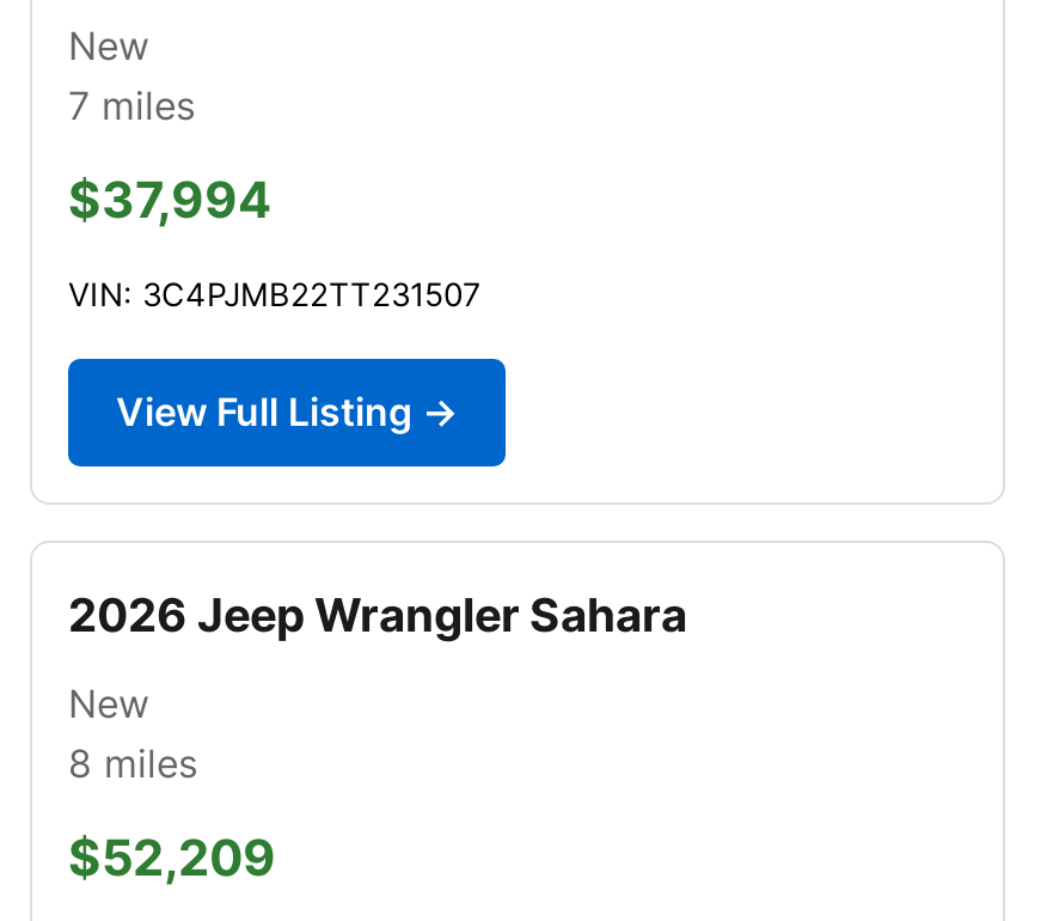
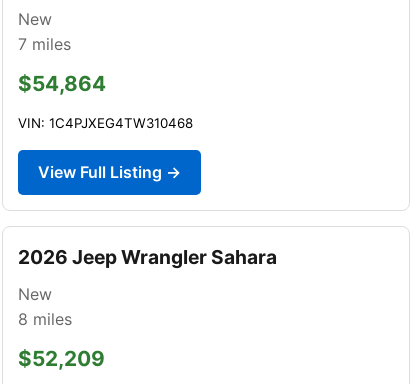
[68,170,271,229] $37,994 -> [18,71,106,96] $54,864
[68,275,482,313] VIN: 3C4PJMB22TT231507 -> [18,115,193,131] VIN: 1C4PJXEG4TW310468

